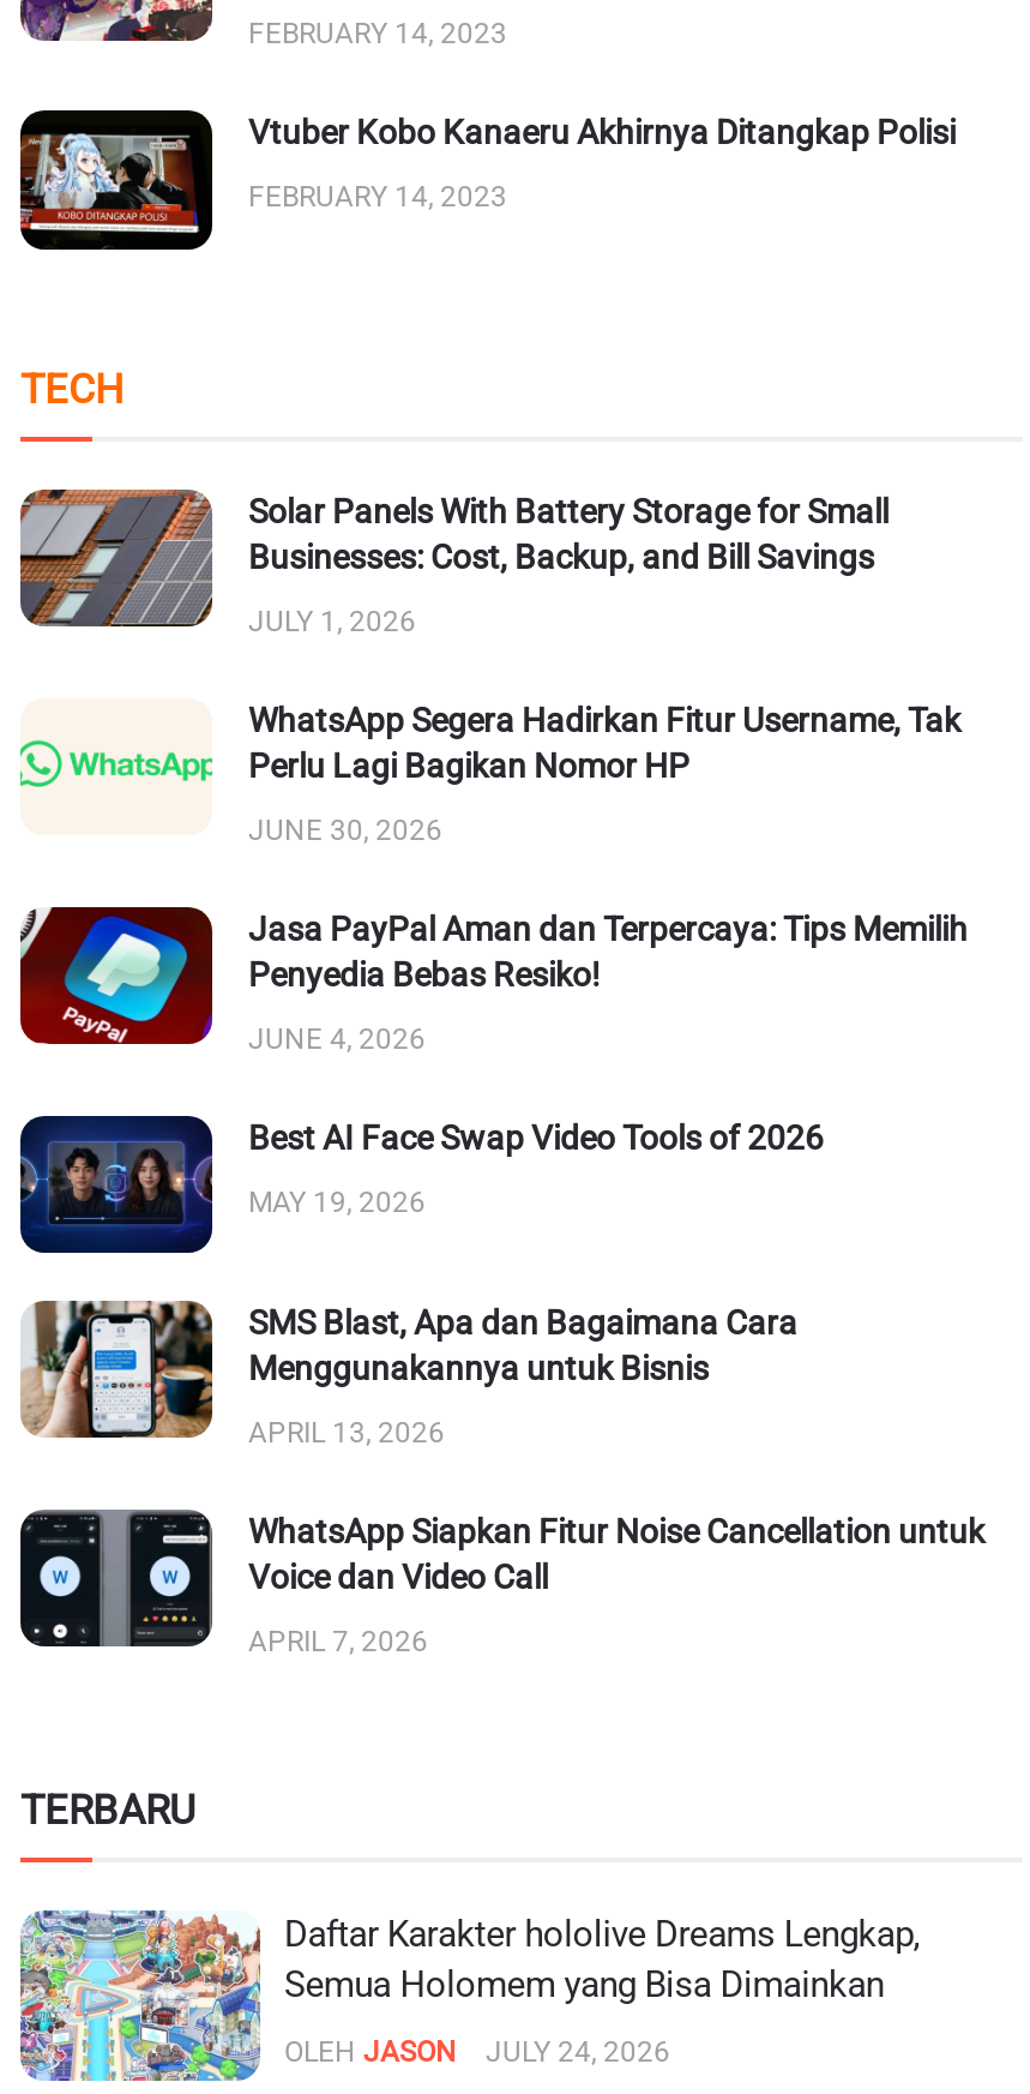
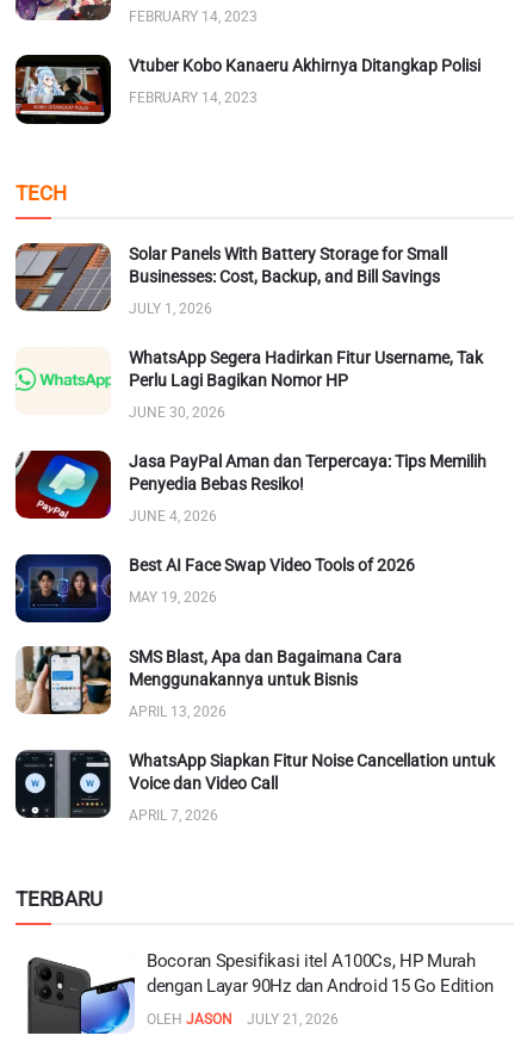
[18,1908,920,2083] [image] | Daftar Karakter hololive Dreams Lengkap, | Semua Holomem yang Bisa Dimainkan -> [15,949,494,1035] [image] | Bocoran Spesifikasi itel A100Cs, HP Murah | dengan Layar 90Hz dan Android 15 Go Edition
[284,2035,670,2068] OLEH JASON JULY 24, 2026 -> [147,1011,339,1027] OLEH JASON JULY 21, 2026

